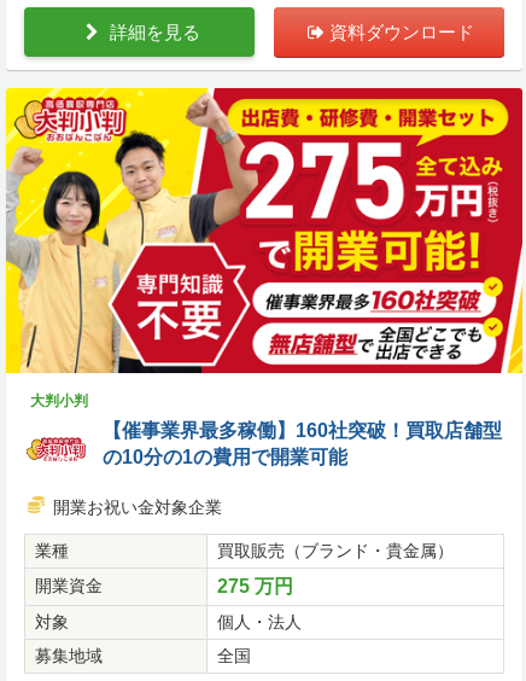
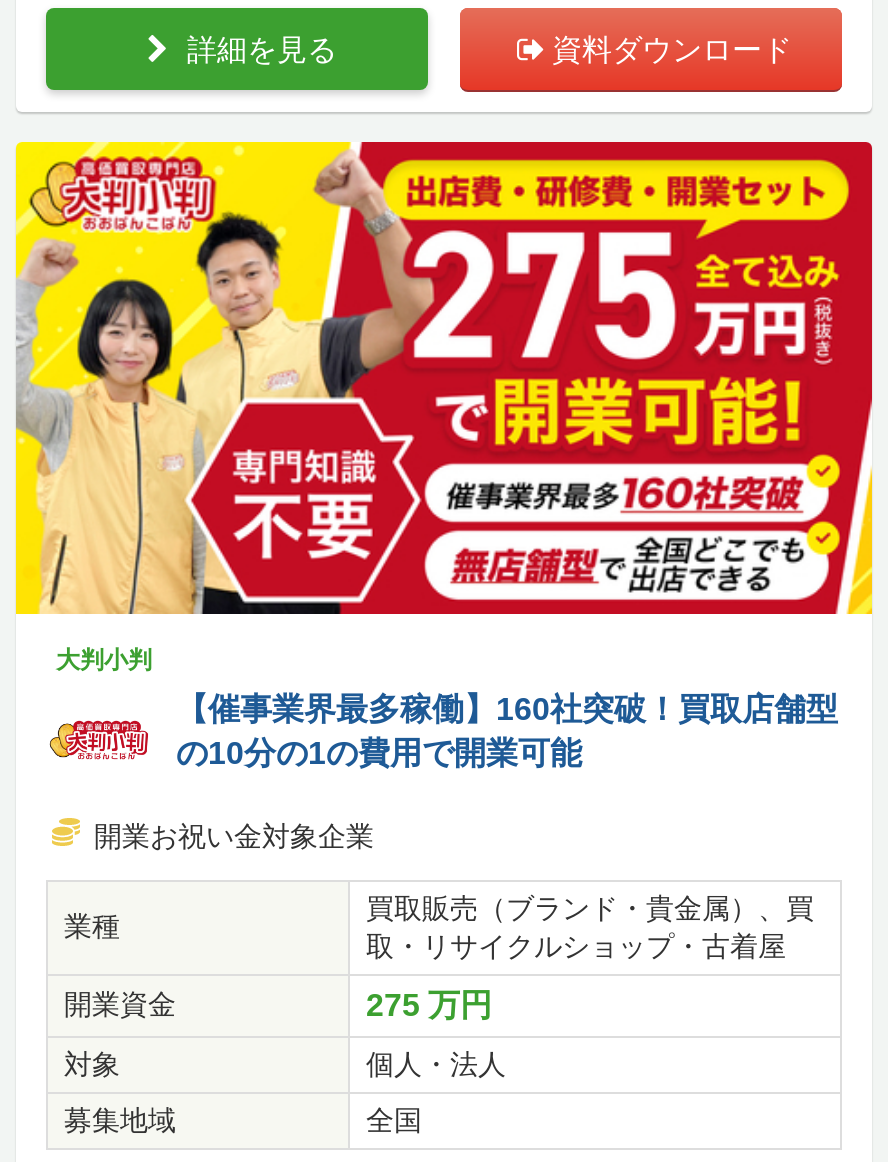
[217,541,454,561] 買取販売（ブランド・貴金属） -> [366,893,814,963] 買取販売（ブランド・貴金属）、買 | 取・リサイクルショップ・古着屋

